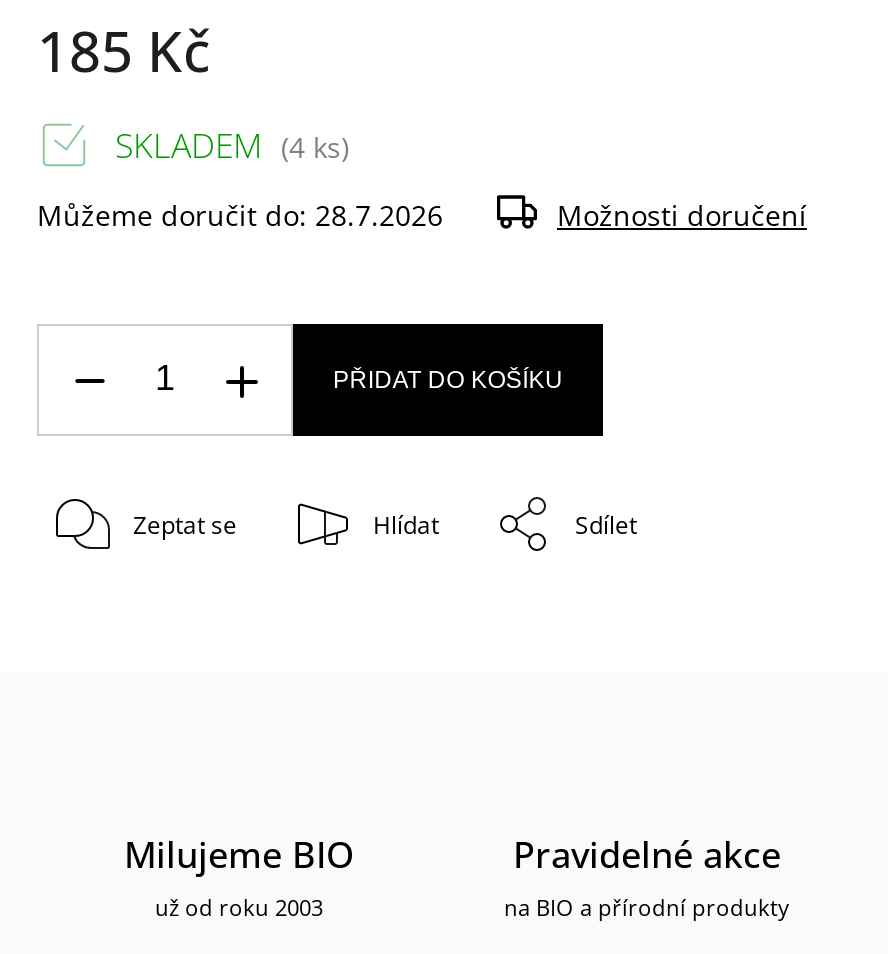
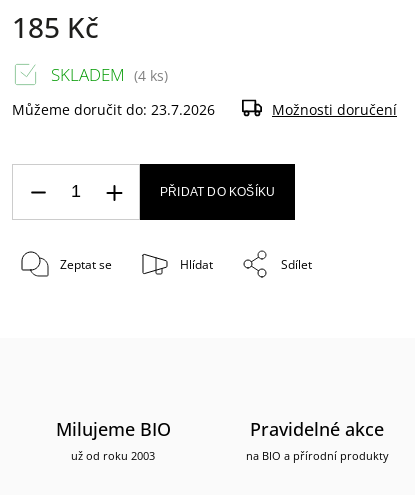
[37,195,443,233] Můžeme doručit do: 28.7.2026 -> [12,99,215,118] Můžeme doručit do: 23.7.2026

